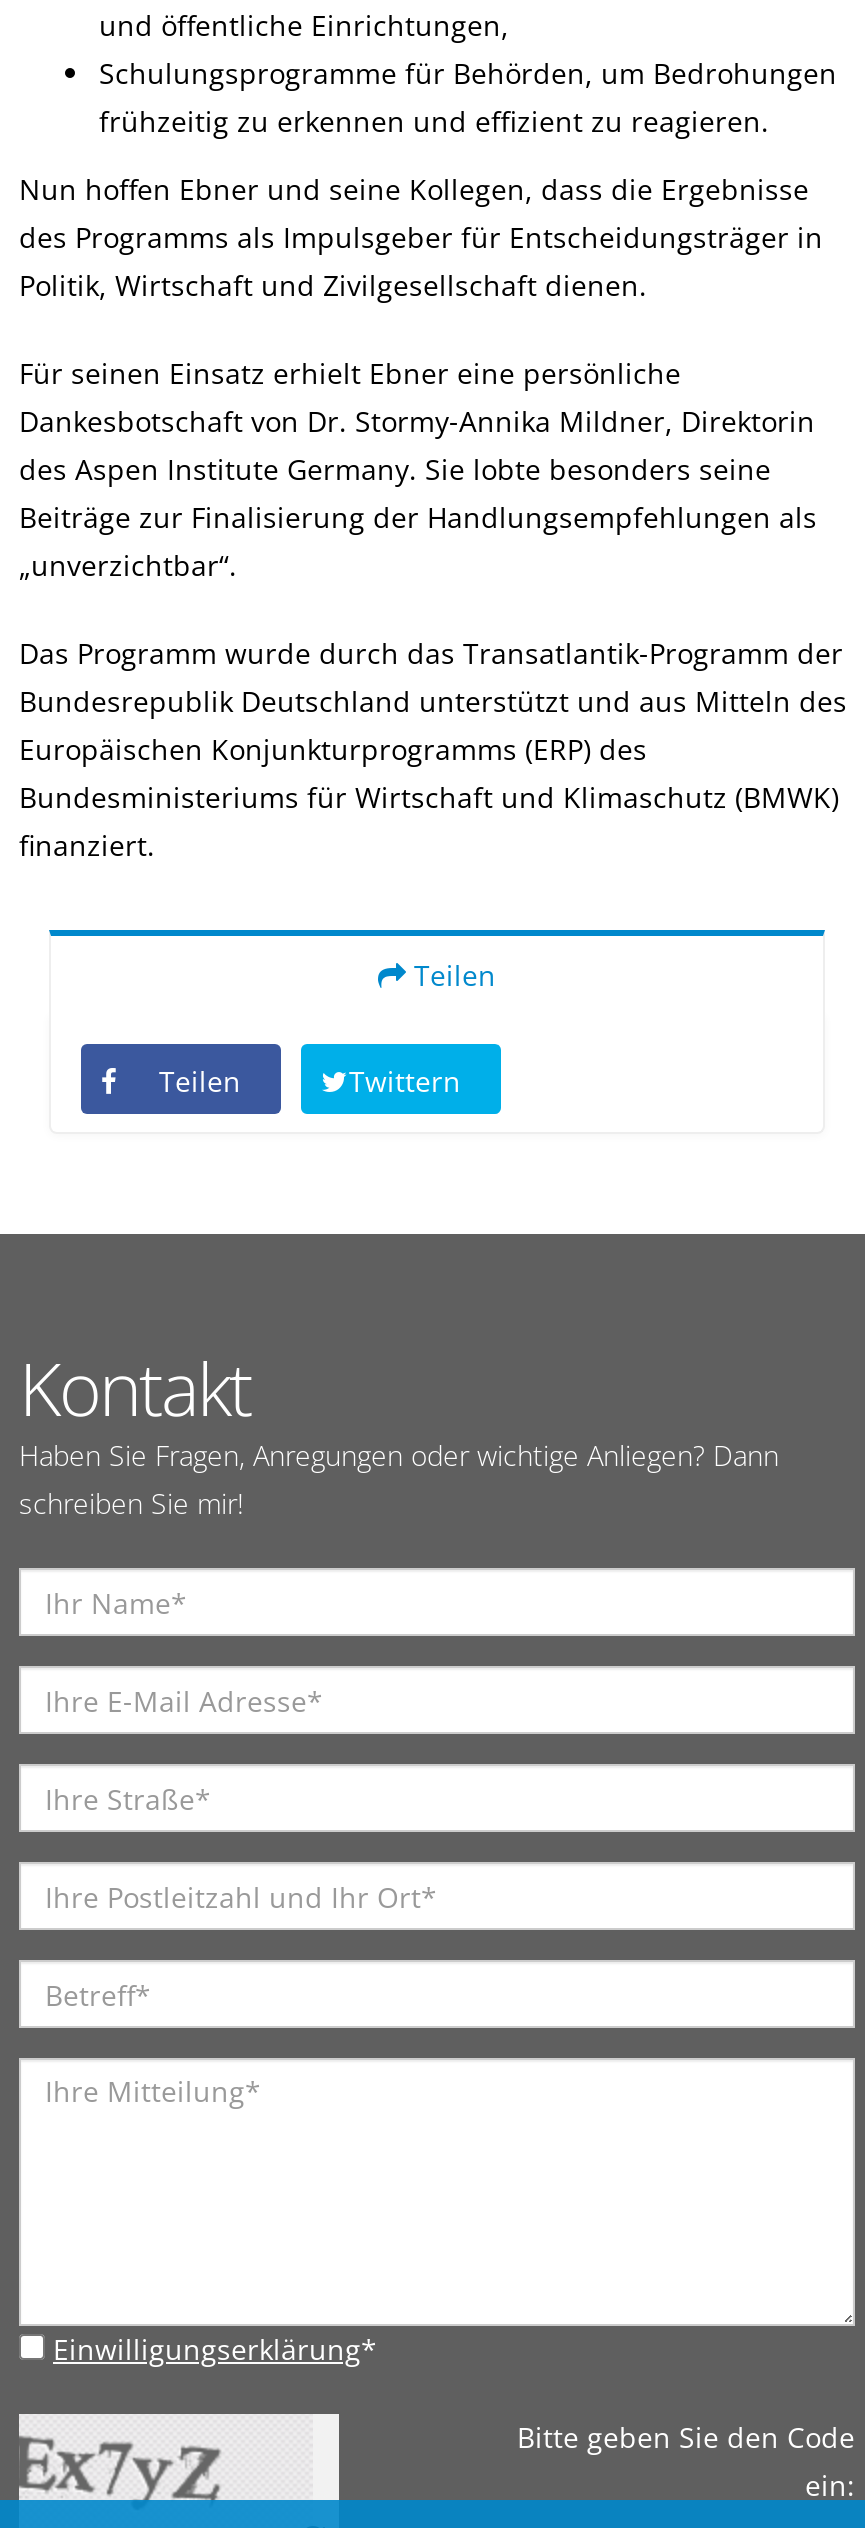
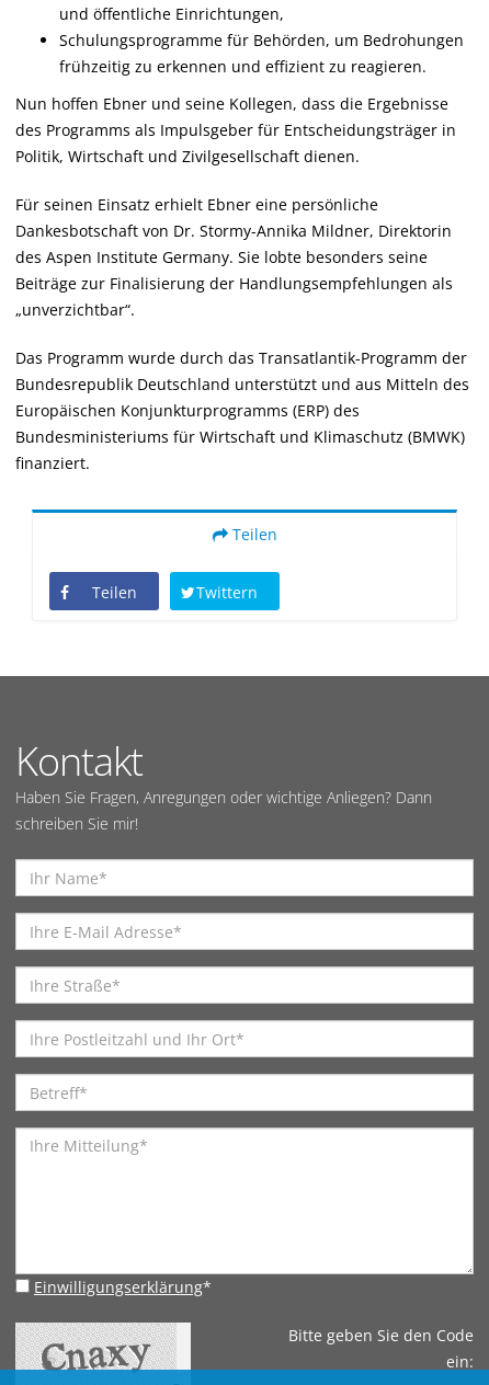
[19,2436,265,2502] [image] -> [14,1336,151,1371] [image]

